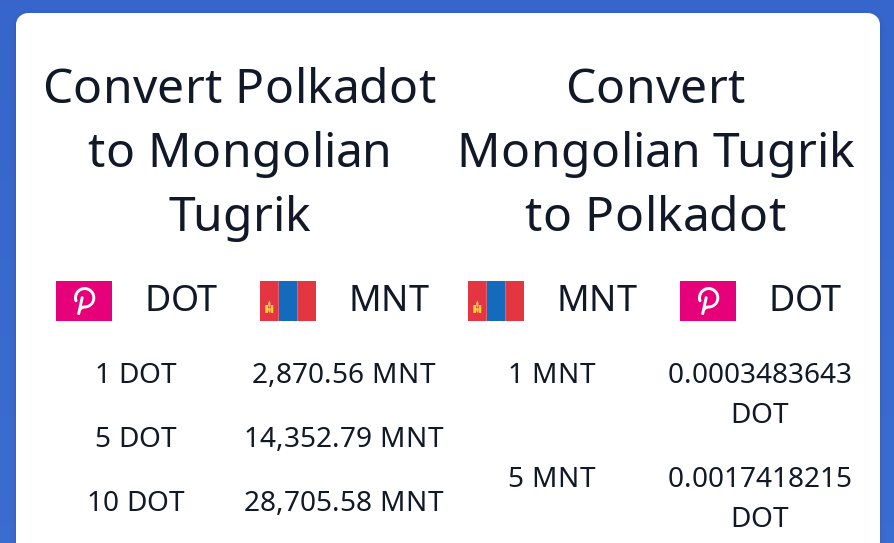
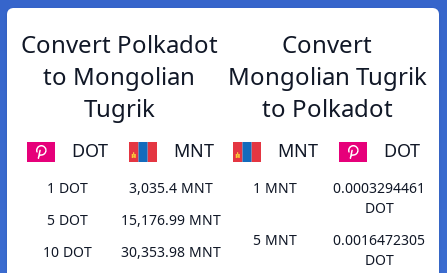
[252,353,436,391] 2,870.56 MNT -> [129,178,213,197] 3,035.4 MNT
[668,353,852,391] 0.0003483643 -> [333,178,425,197] 0.0003294461
[95,417,444,455] 5 DOT 14,352.79 MNT -> [46,210,221,229] 5 DOT 15,176.99 MNT
[508,457,852,495] 5 MNT 0.0017418215 -> [253,230,425,249] 5 MNT 0.0016472305
[87,481,444,519] 10 DOT 28,705.58 MNT -> [42,242,221,261] 10 DOT 30,353.98 MNT

